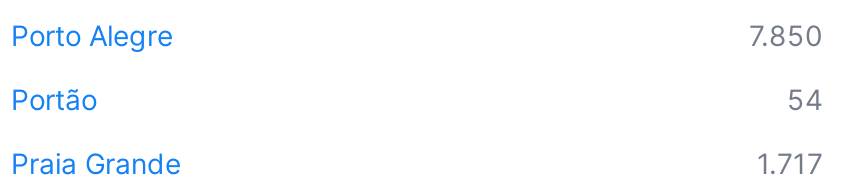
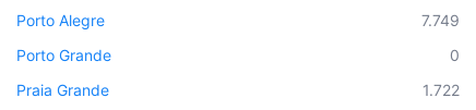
[749,17,823,51] 7.850 -> [421,10,460,29] 7.749
[11,81,823,115] Portão | 54 -> [16,45,460,64] Porto Grande | 0
[757,145,823,179] 1.717 -> [423,80,460,99] 1.722

